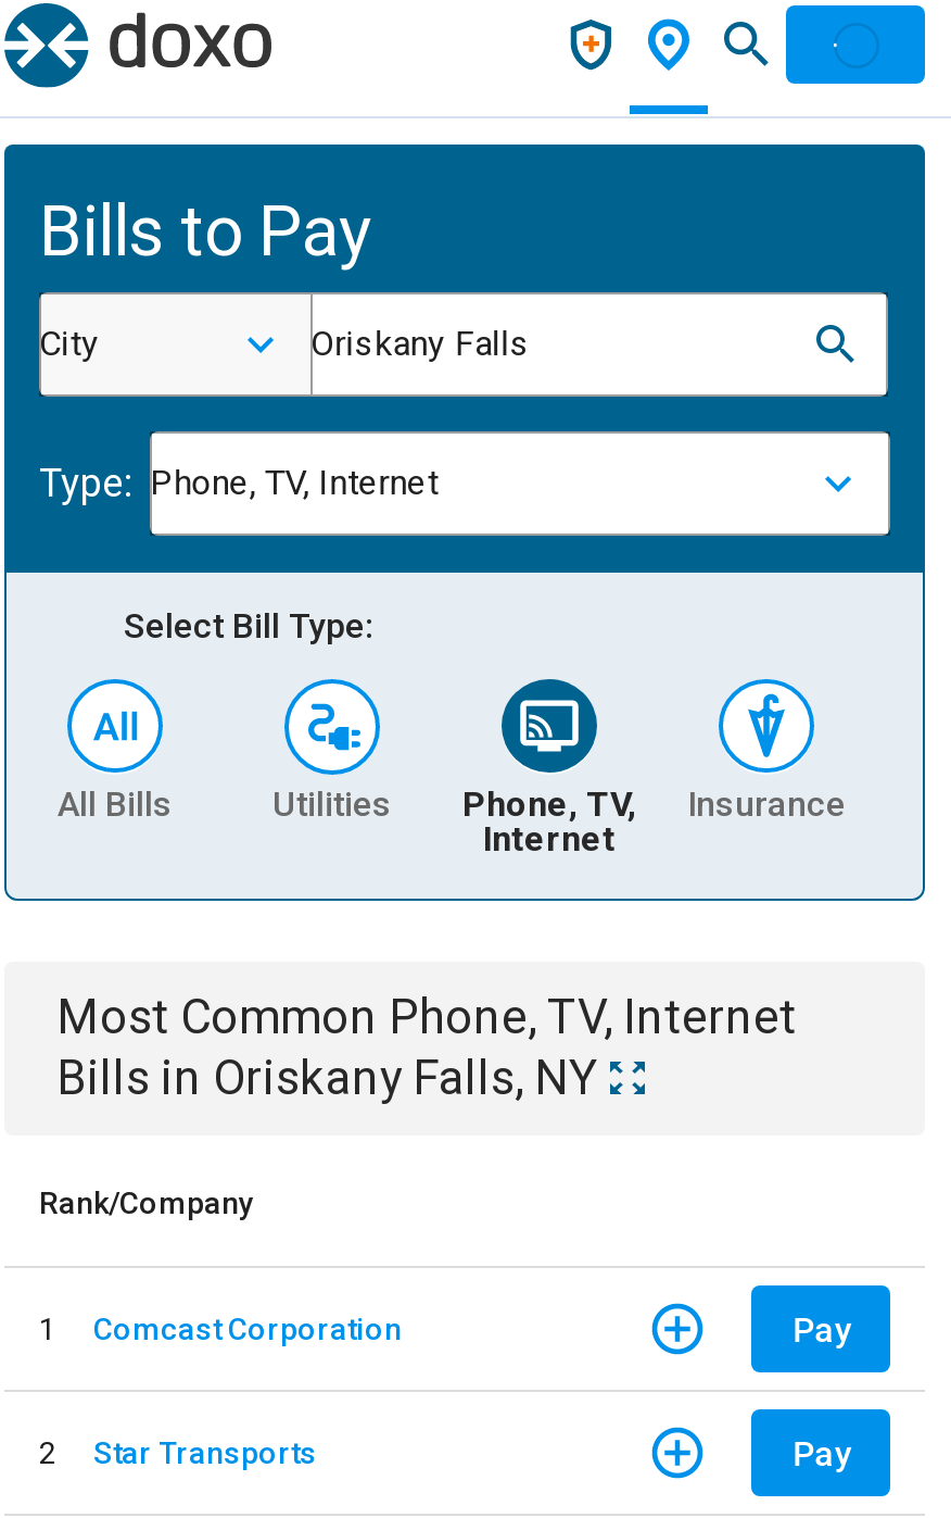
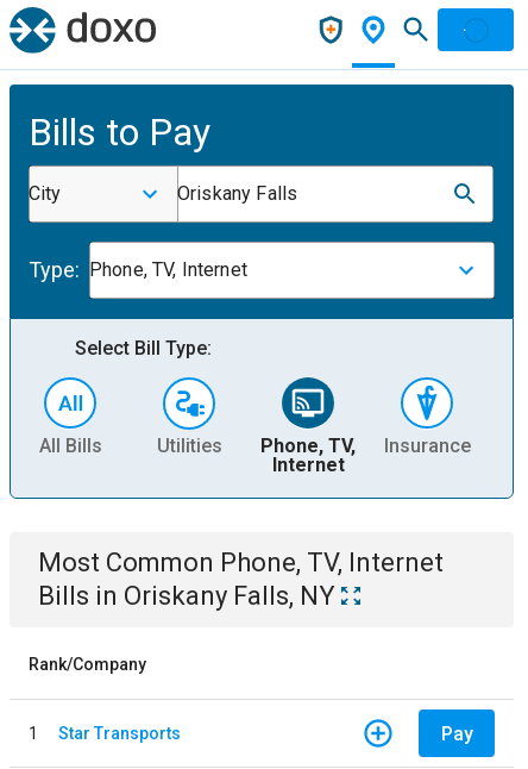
[39,1308,852,1469] Comcast Corporation | Pay | 2 -> none

